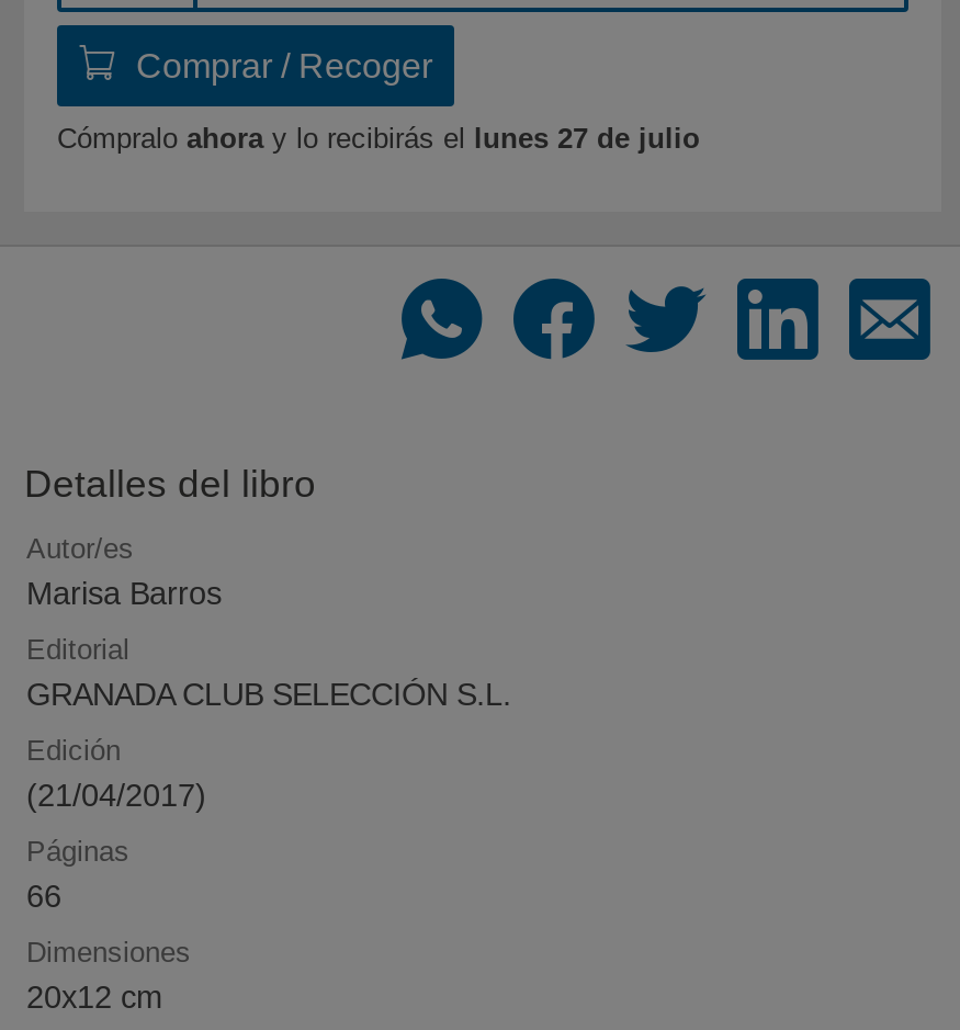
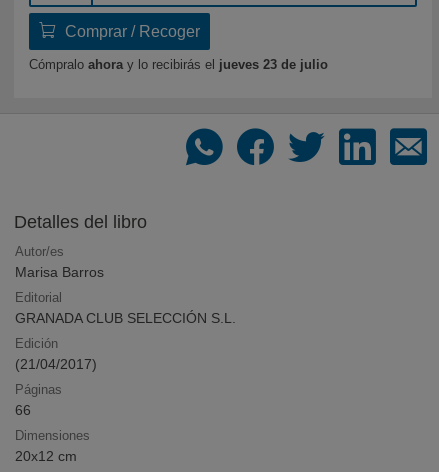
[57,122,700,155] Cómpralo ahora y lo recibirás el lunes 27 de julio -> [29,57,328,72] Cómpralo ahora y lo recibirás el jueves 23 de julio

